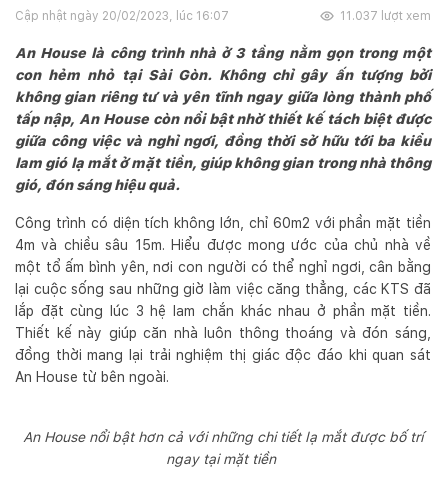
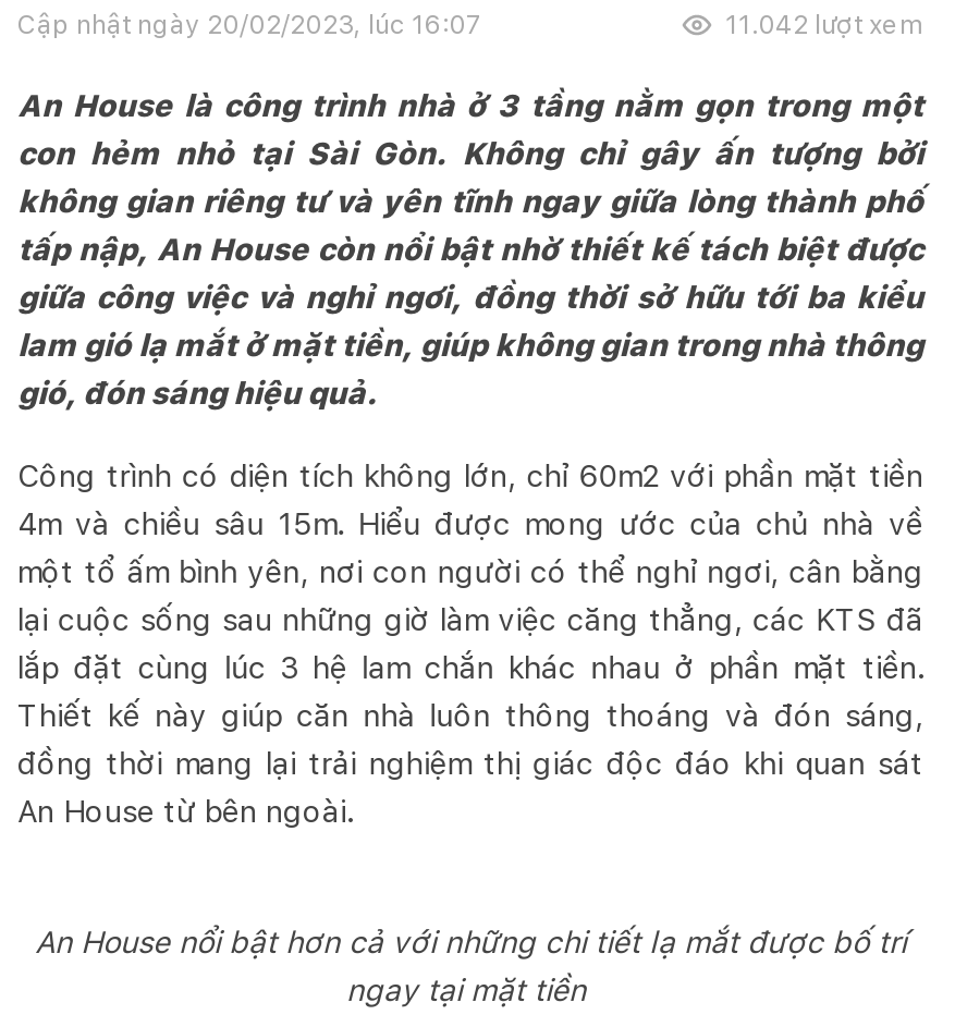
[340,9,431,23] 11.037 lượt xem -> [725,10,923,40] 11.042 lượt xem

